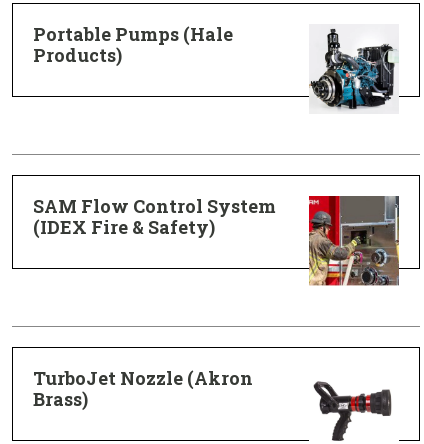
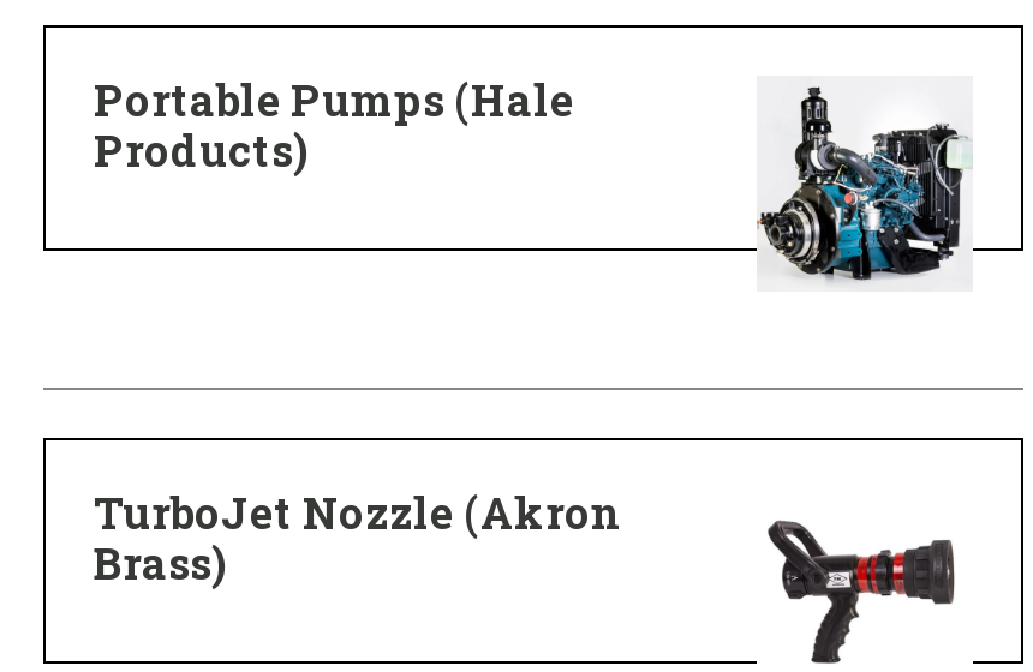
[33,194,400,286] [image] | SAM Flow Control System | (IDEX Fire & Safety) -> none

